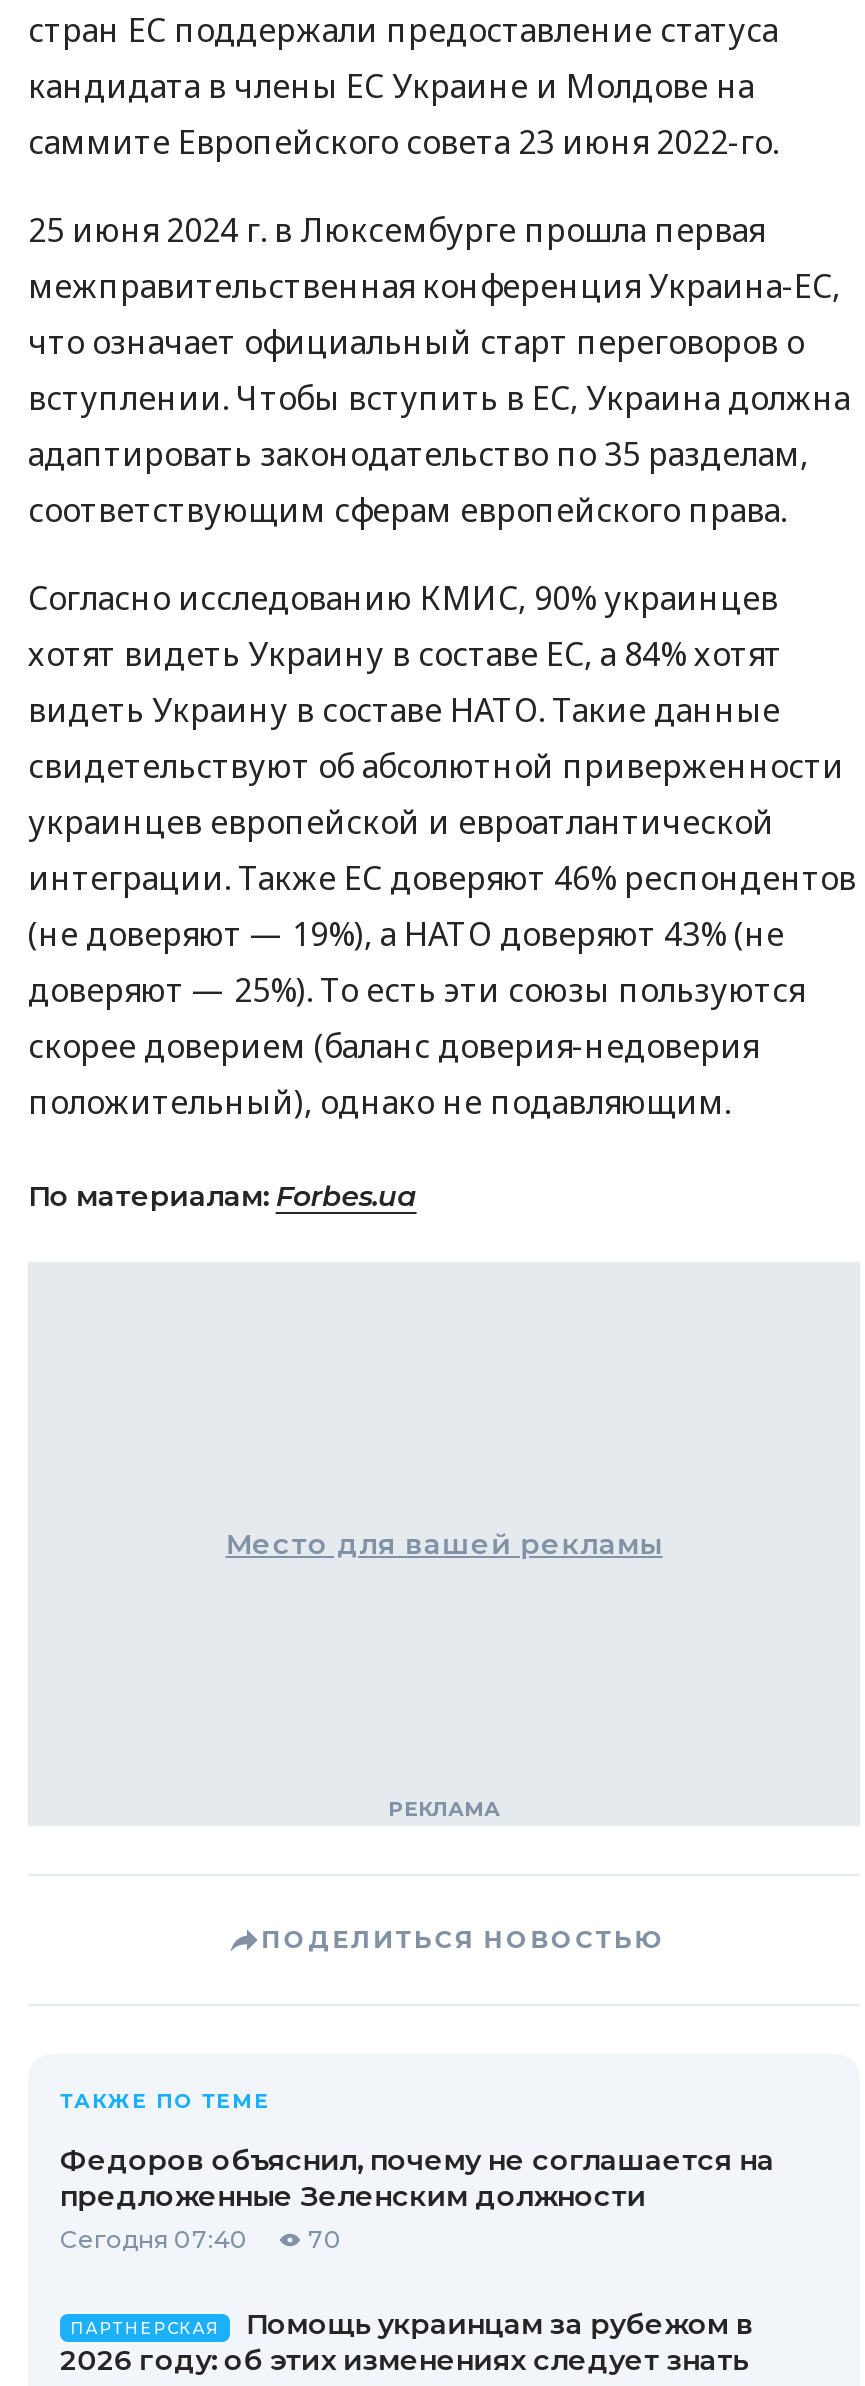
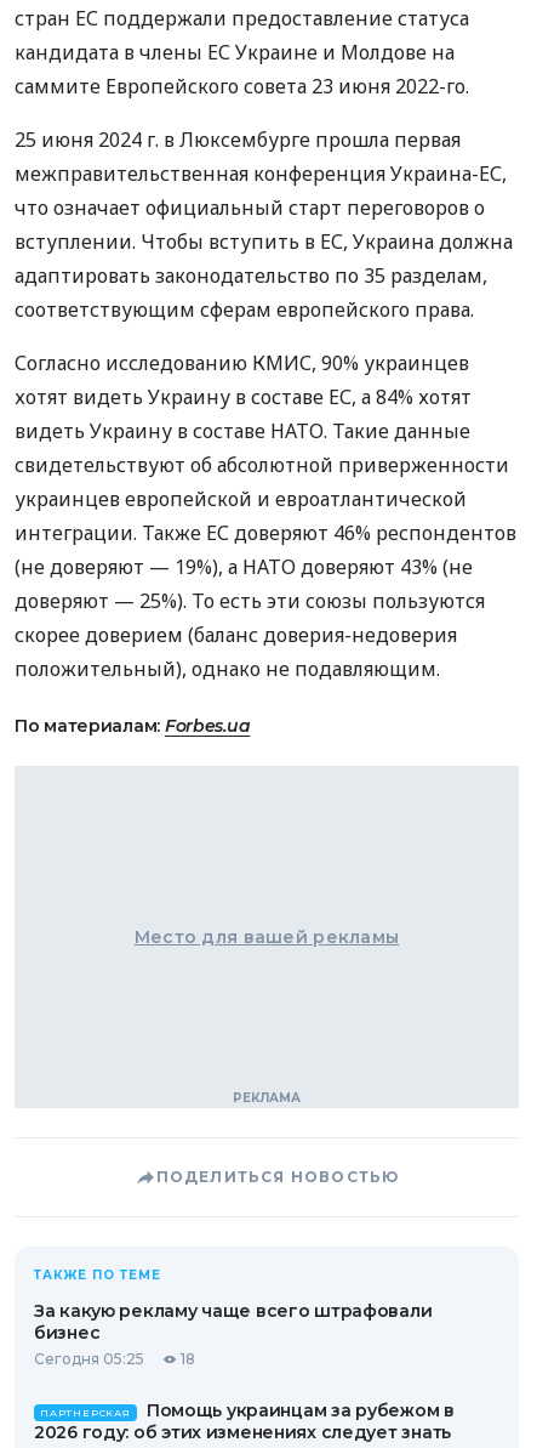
[60,2143,774,2255] Федоров объяснил, почему не соглашается на | предложенные Зеленским должности | Сегодня 07:40 | 70 -> [34,1300,432,1368] За какую рекламу чаще всего штрафовали | бизнес | Сегодня 05:25 | 18

